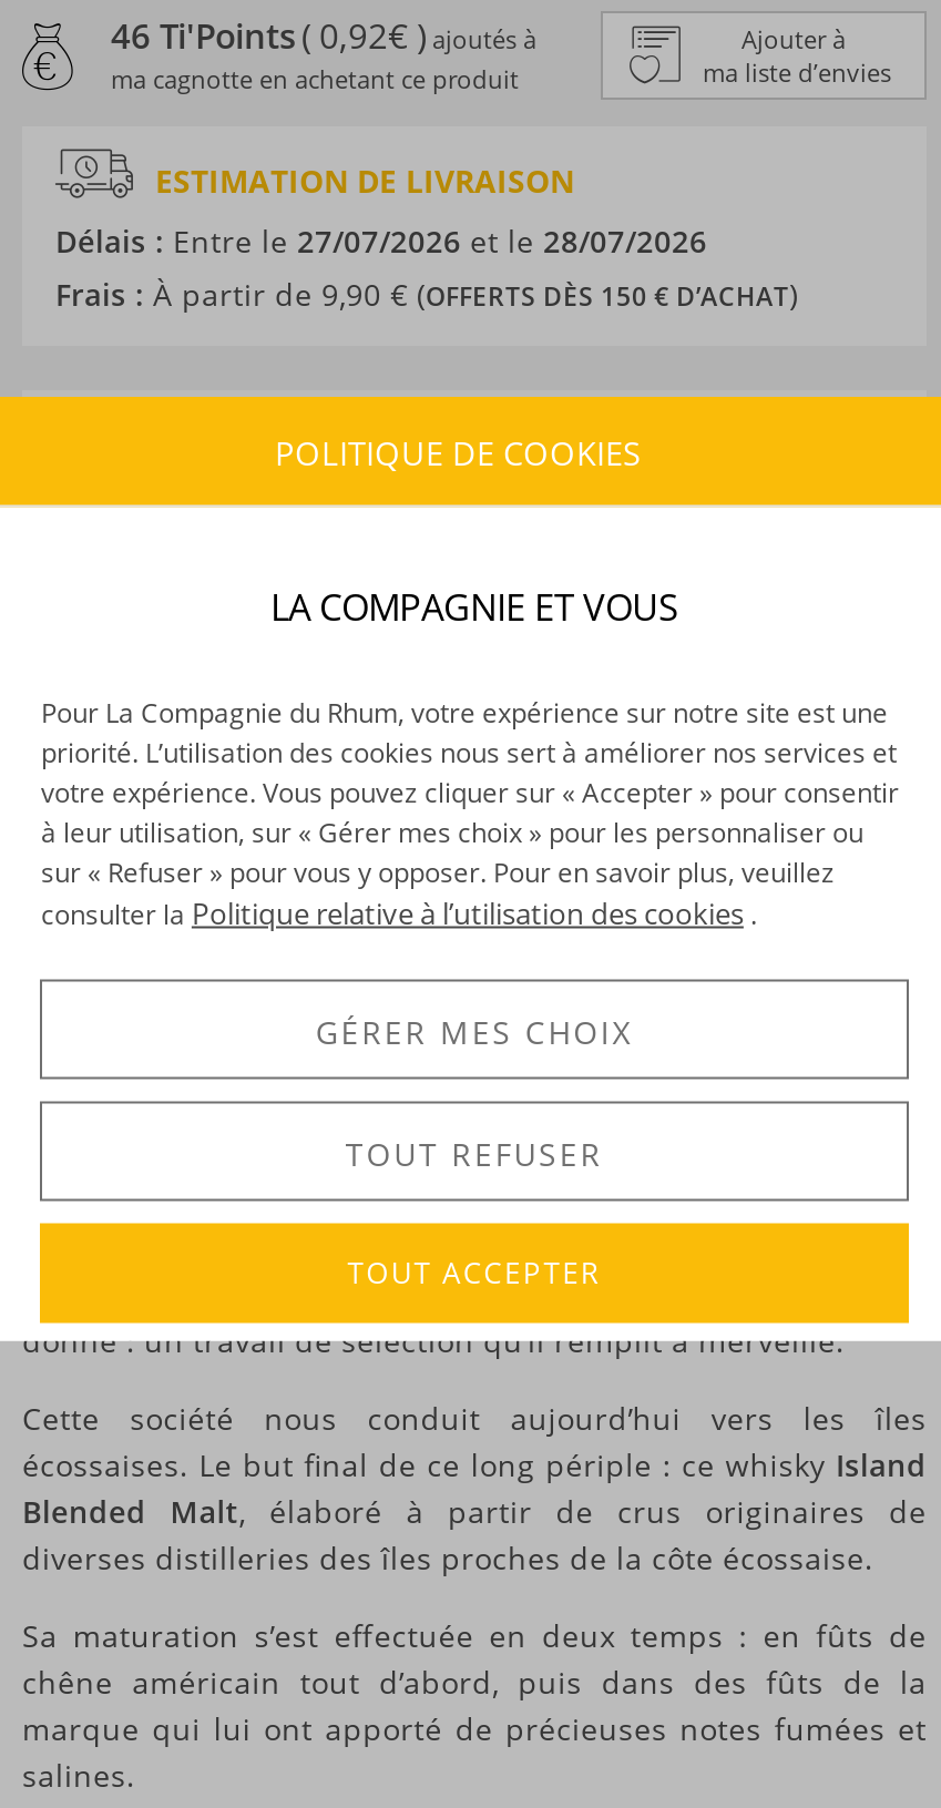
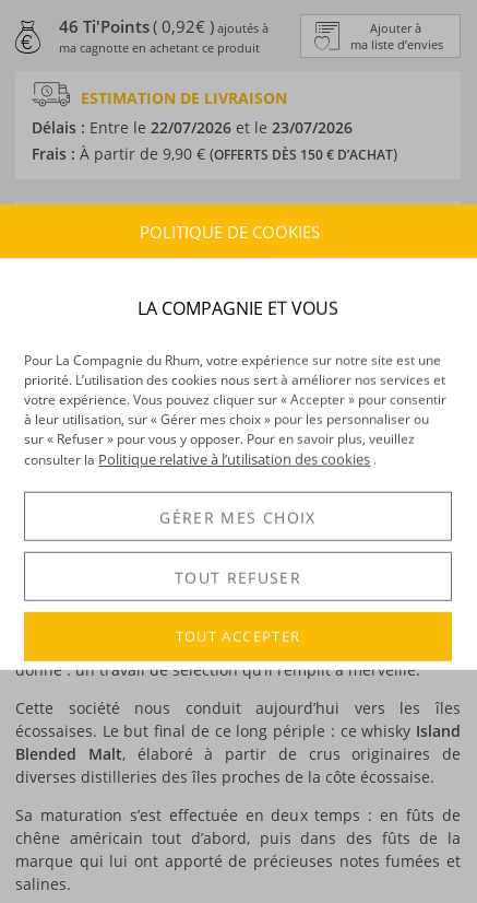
[55,219,707,261] Délais : Entre le 27/07/2026 et le 28/07/2026 -> [32,117,353,138] Délais : Entre le 22/07/2026 et le 23/07/2026

